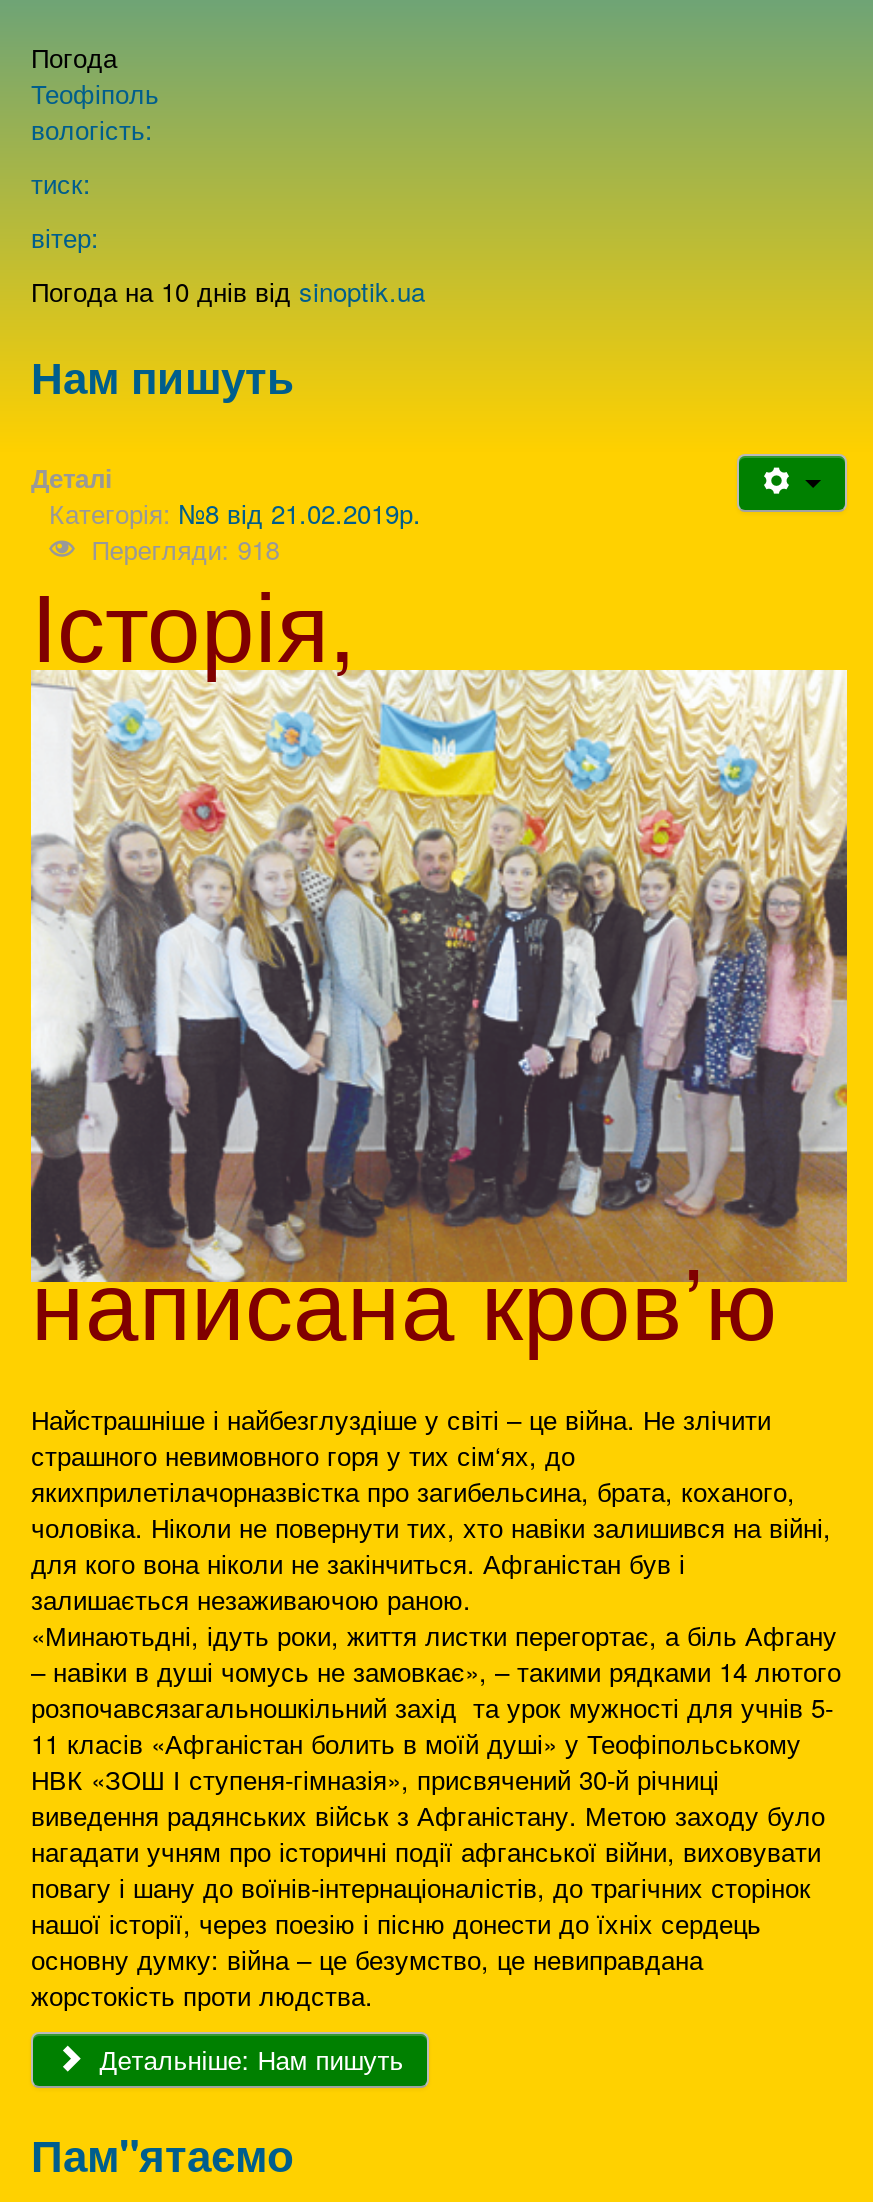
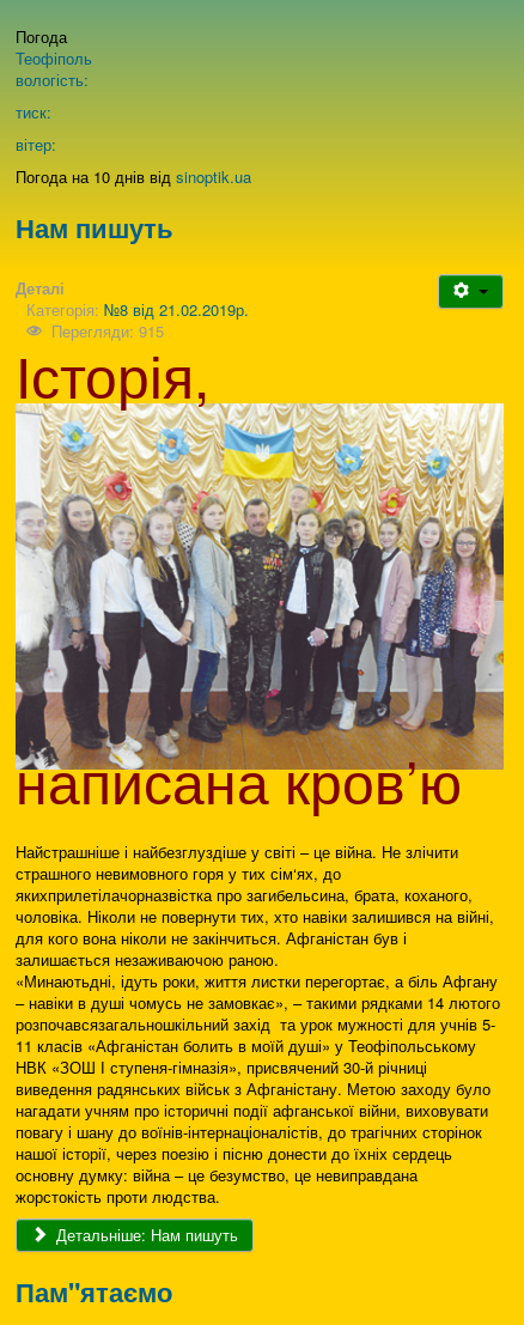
[91,530,279,568] Перегляди: 918 -> [52,320,164,342] Перегляди: 915

